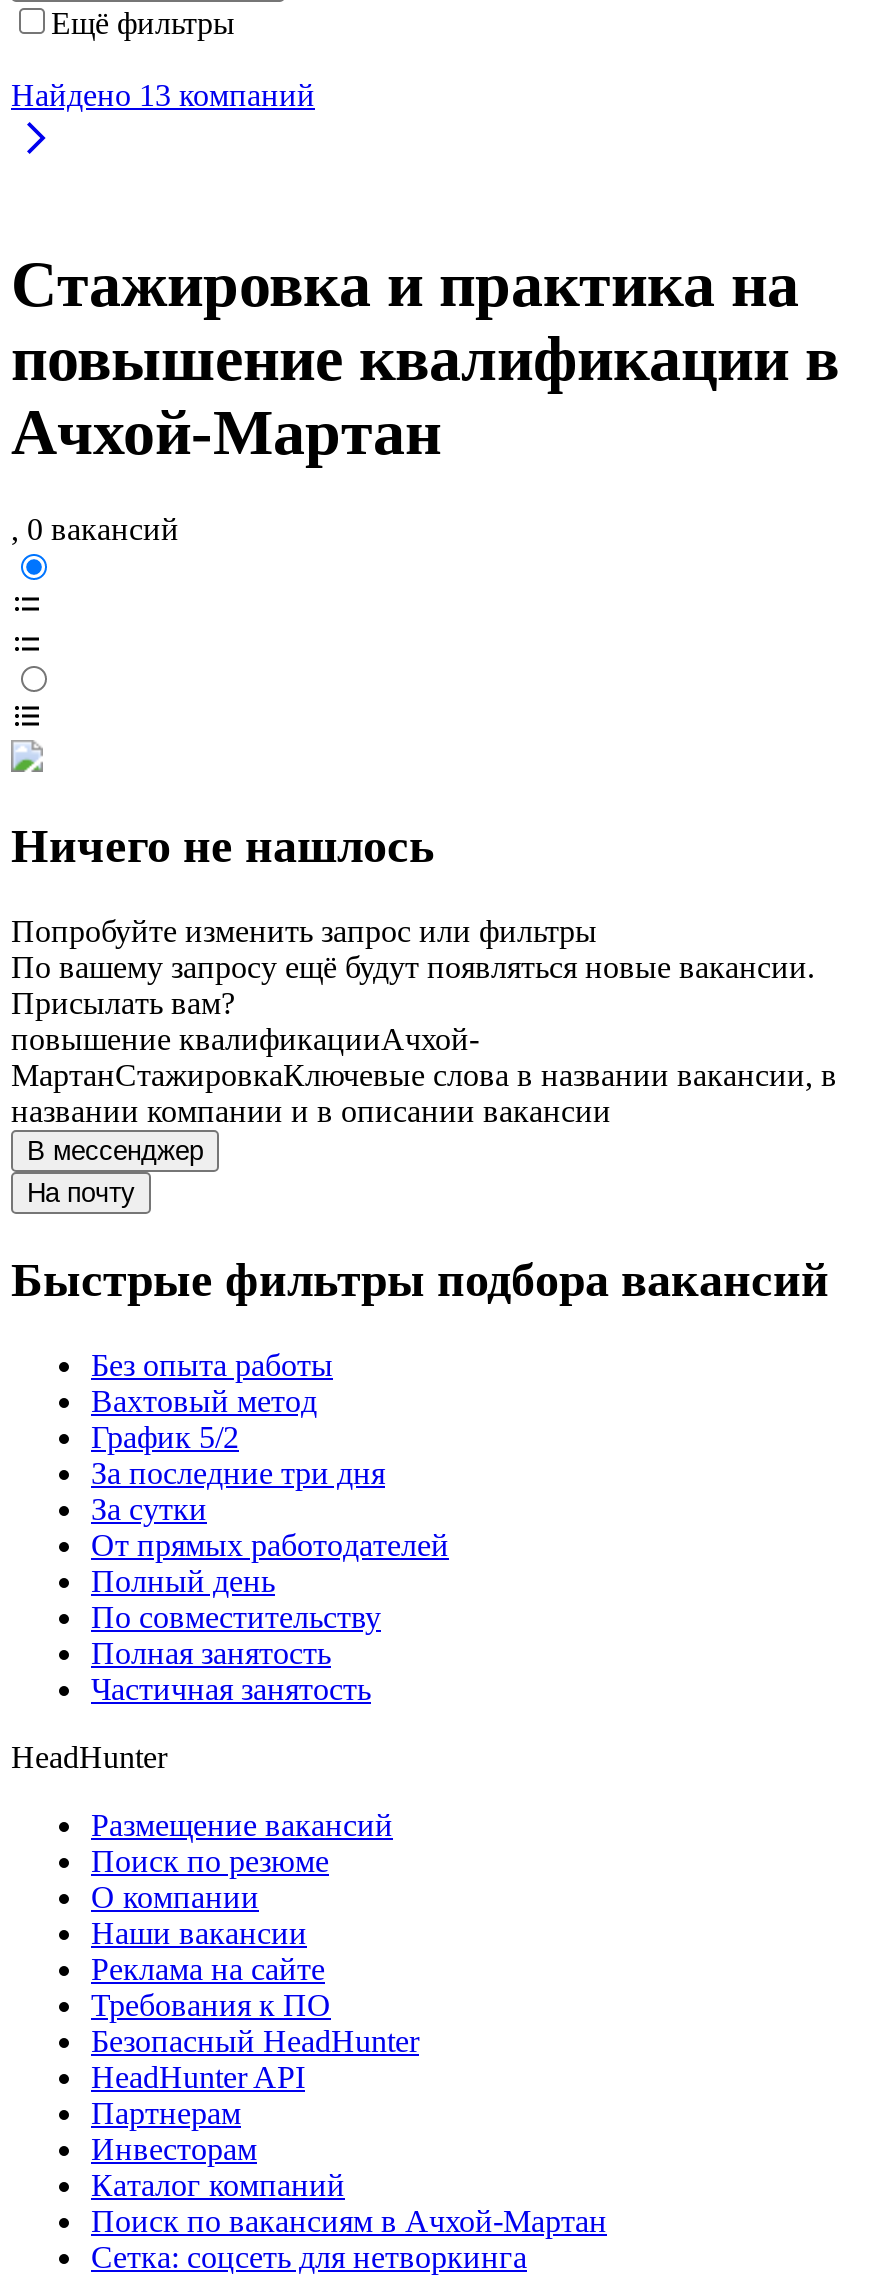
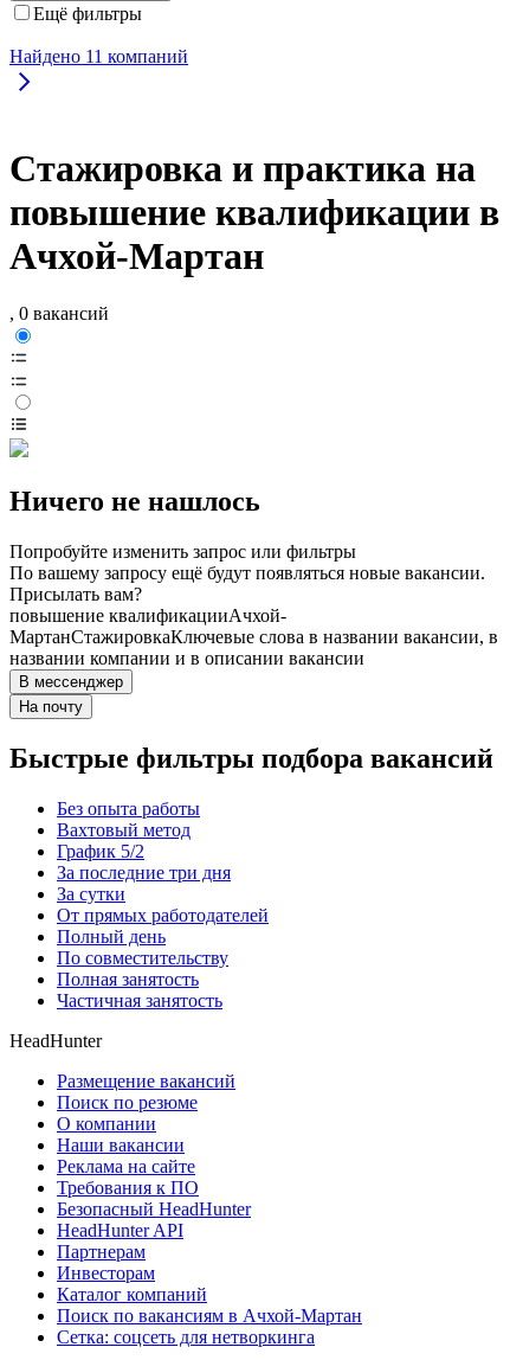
[11,77,315,111] Найдено 13 компаний -> [9,46,188,66] Найдено 11 компаний

